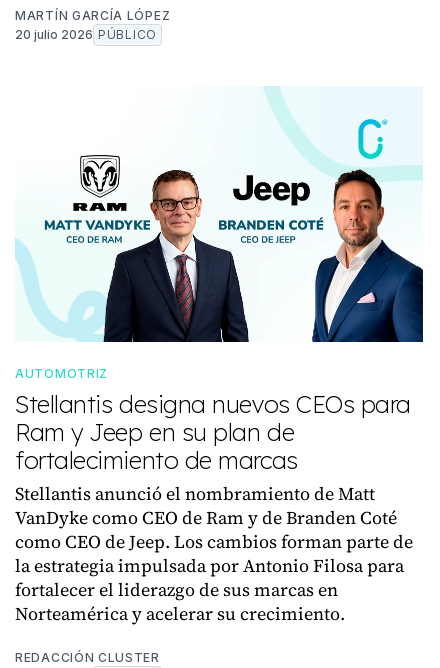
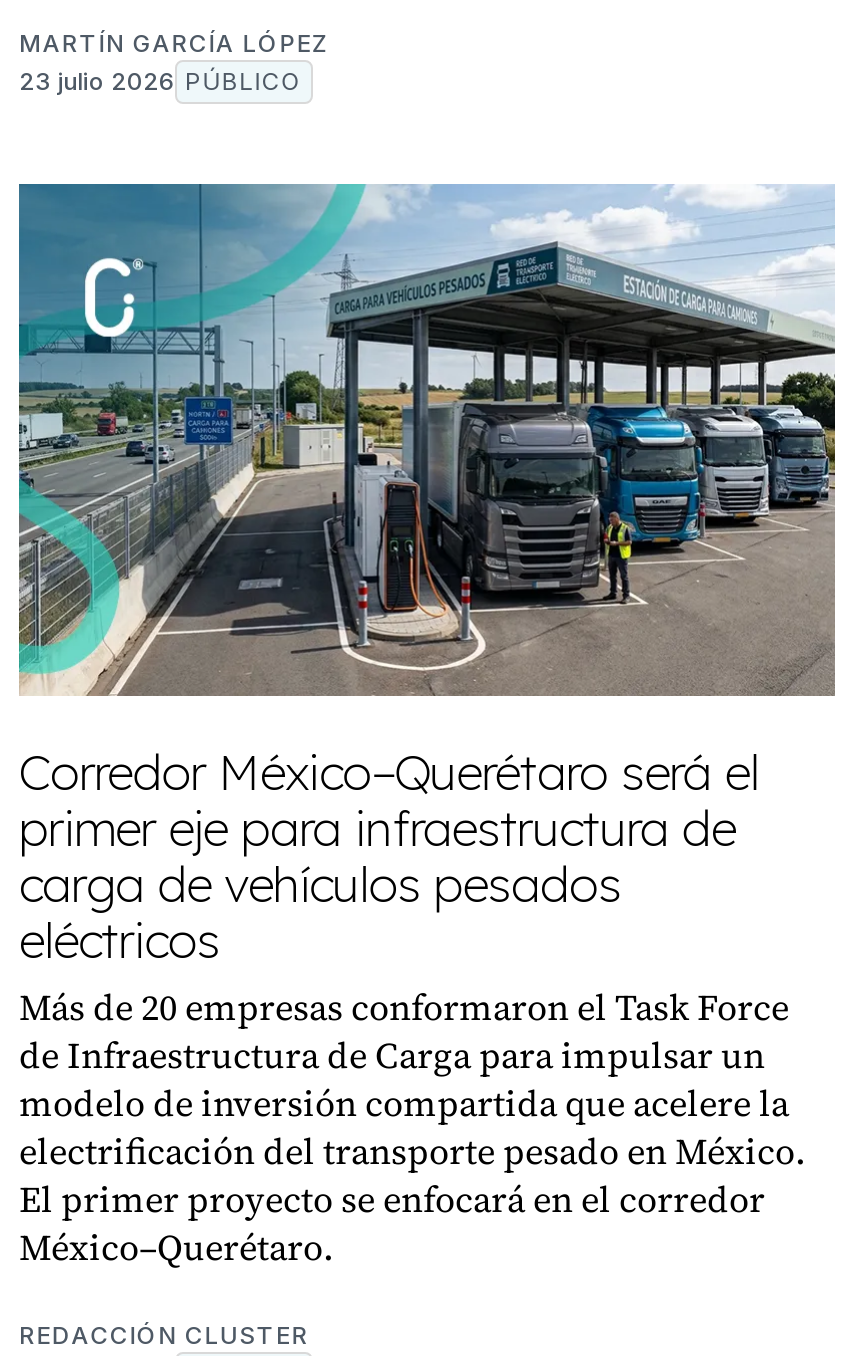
[15,27,157,42] 20 julio 2026 PÚBLICO -> [19,66,303,96] 23 julio 2026 PÚBLICO
[15,86,424,626] [image] | AUTOMOTRIZ | Stellantis designa nuevos CEOs para | Ram y Jeep en su plan de | fortalecimiento de marcas | Stellantis anunció el nombramiento de Matt | VanDyke como CEO de Ram y de Branden Coté | como CEO de Jeep. Los cambios forman parte de | la estrategia impulsada por Antonio Filosa para | fortalecer el liderazgo de sus marcas en | Norteamérica y acelerar su crecimiento. -> [17,182,837,1272] [image] | Corredor México–Querétaro será el | primer eje para infraestructura de | carga de vehículos pesados | eléctricos | Más de 20 empresas conformaron el Task Force | de Infraestructura de Carga para impulsar un | modelo de inversión compartida que acelere la | electrificación del transporte pesado en México. | El primer proyecto se enfocará en el corredor | México–Querétaro.

